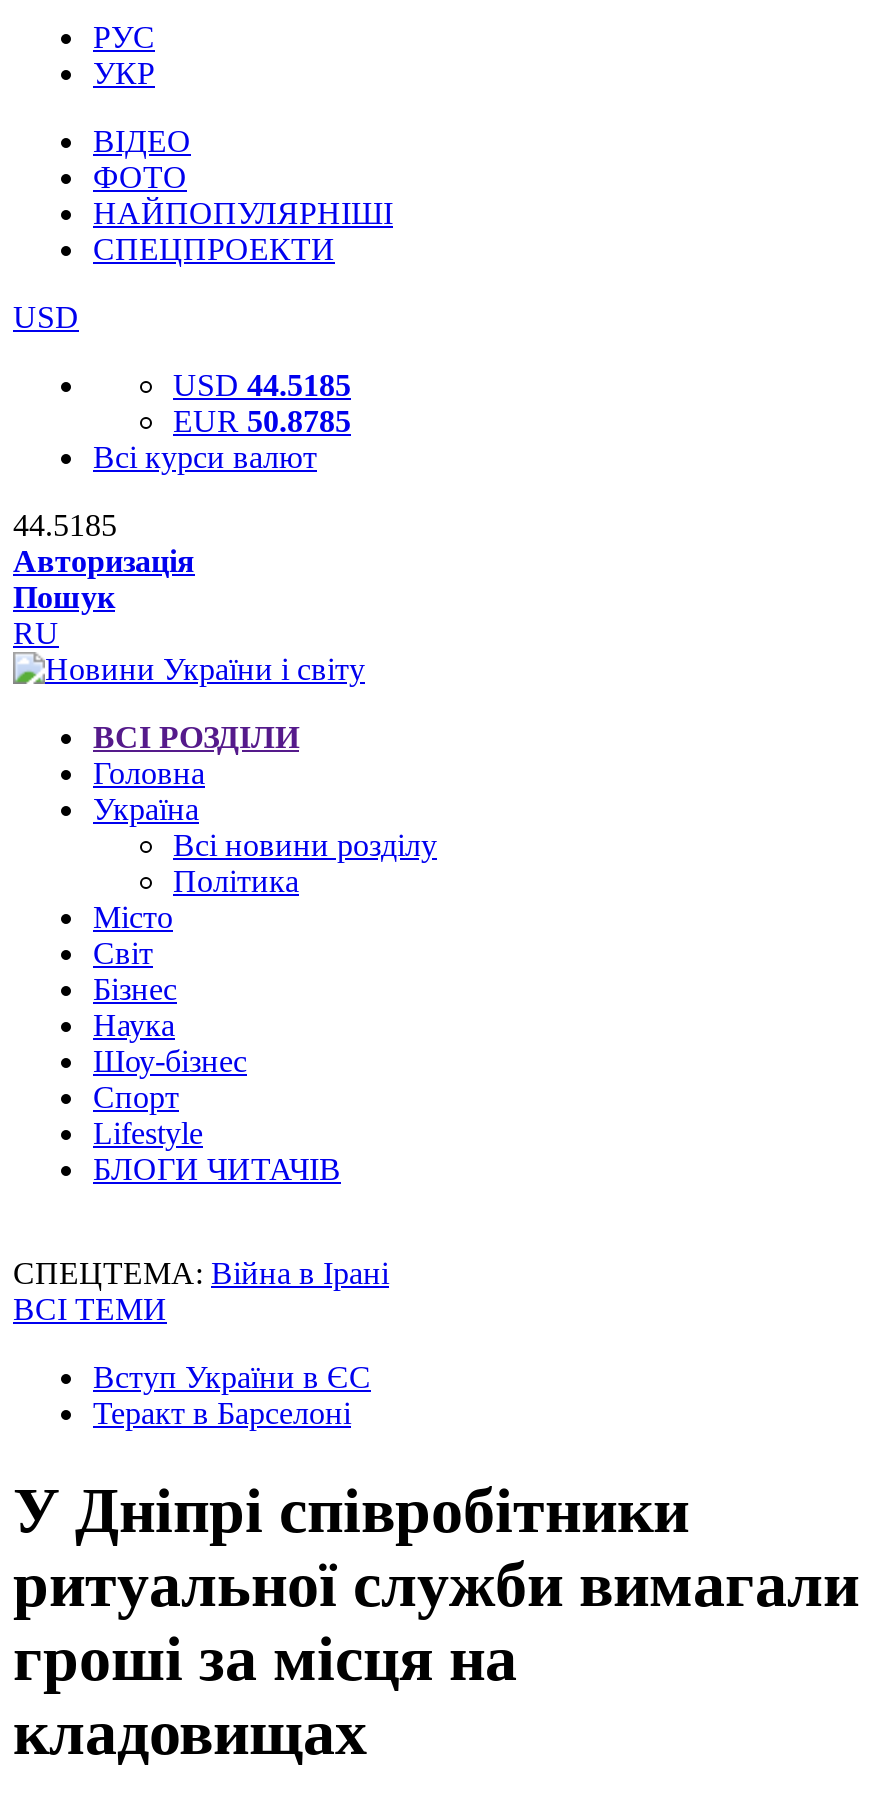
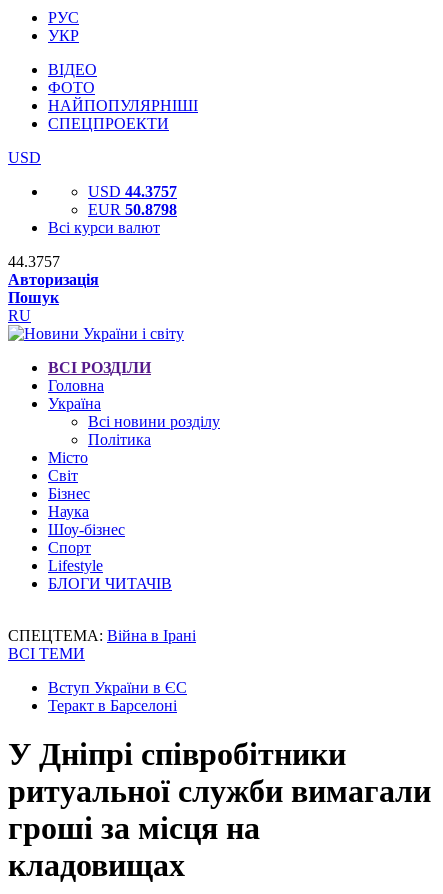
[173,368,351,402] USD 44.5185 -> [88,183,177,200] USD 44.3757
[173,404,351,438] EUR 50.8785 -> [88,201,177,218] EUR 50.8798
[13,508,117,542] 44.5185 -> [8,253,60,270] 44.3757

